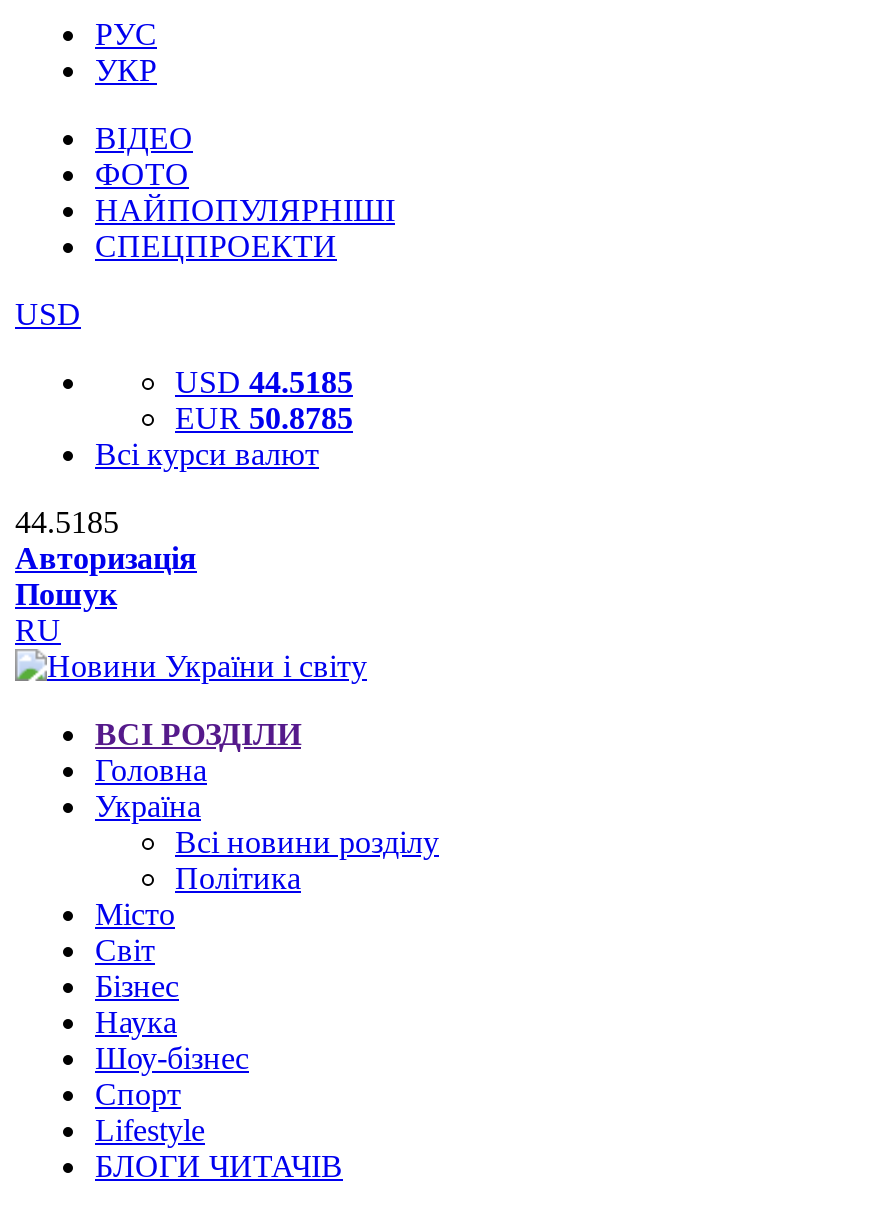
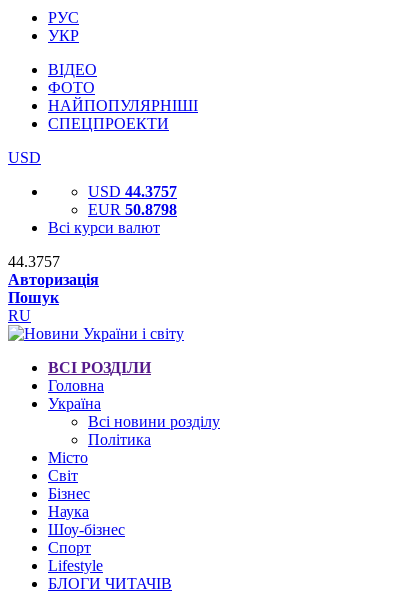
[175,365,353,399] USD 44.5185 -> [88,183,177,200] USD 44.3757
[175,401,353,435] EUR 50.8785 -> [88,201,177,218] EUR 50.8798
[15,505,119,539] 44.5185 -> [8,253,60,270] 44.3757

